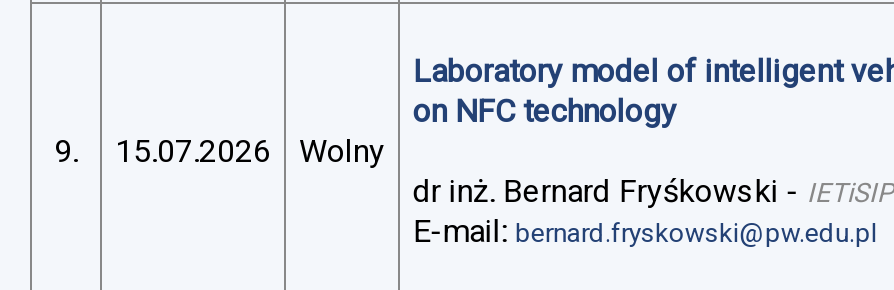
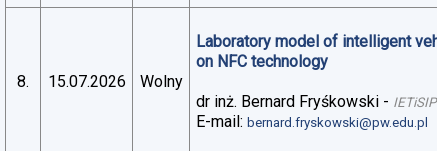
[54,131,385,169] 9. 15.07.2026 Wolny -> [17,72,182,91] 8. 15.07.2026 Wolny

